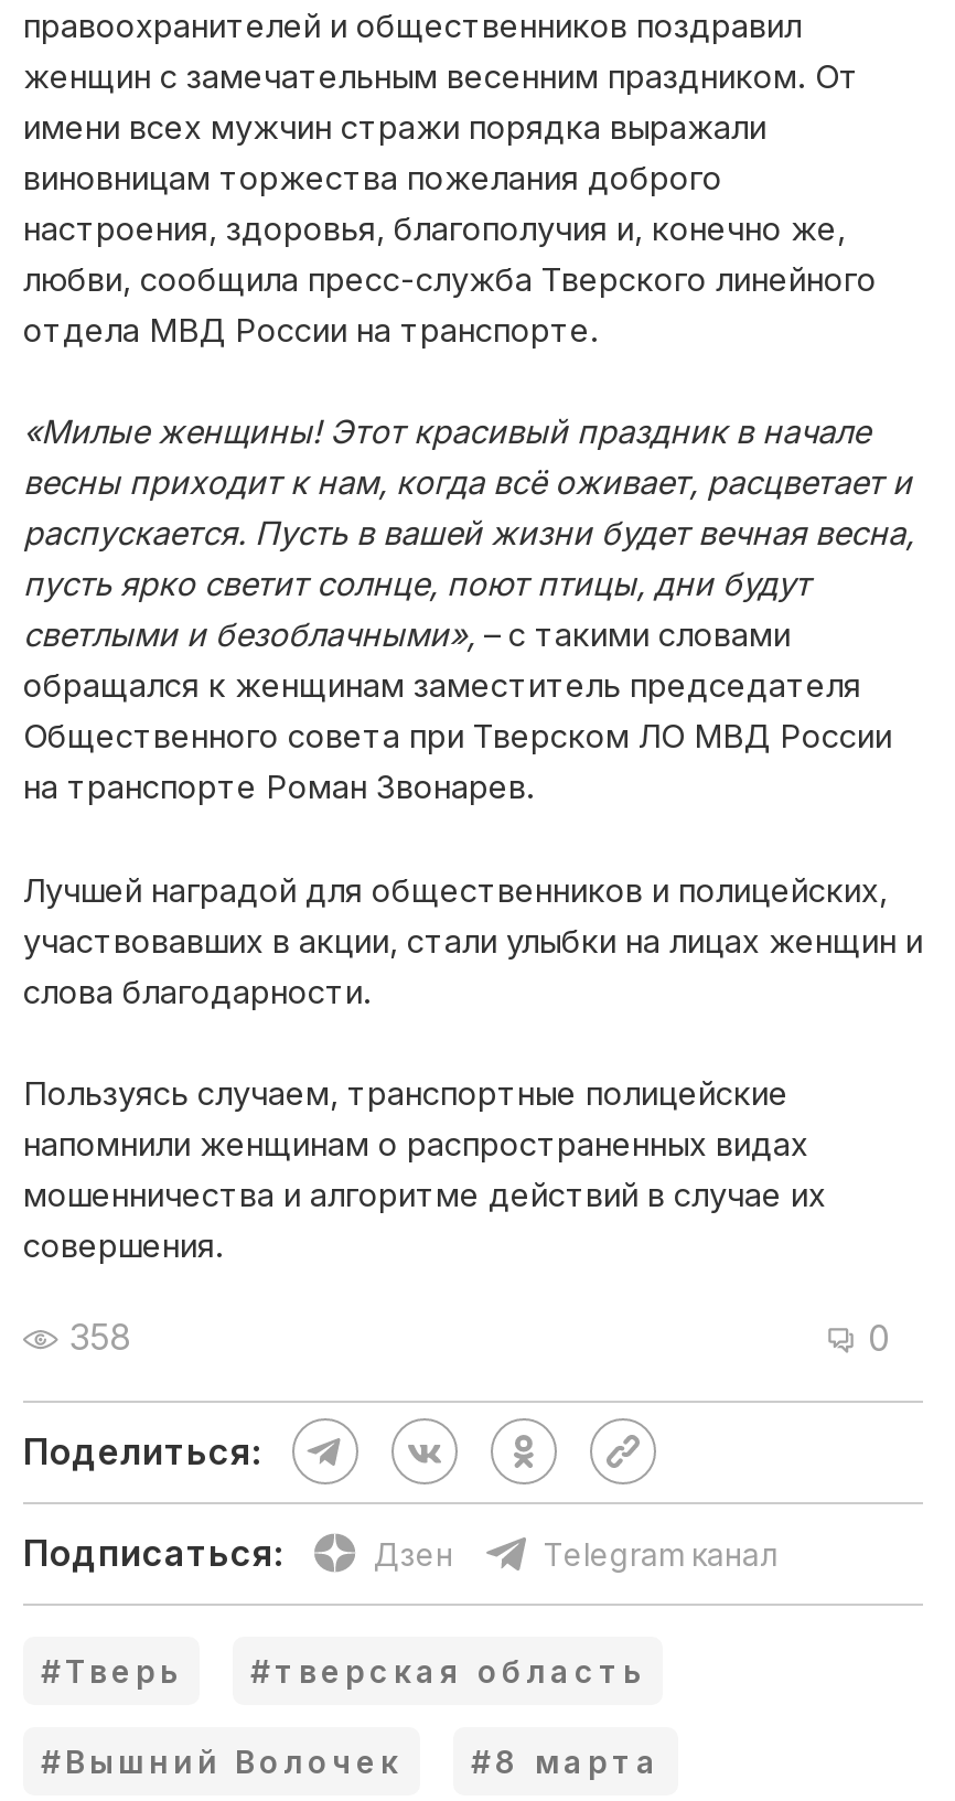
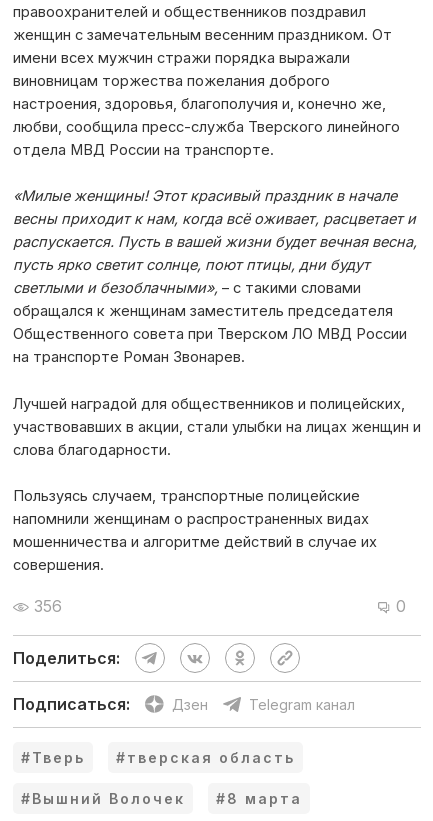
[58,1314,131,1358] 358 -> [29,595,62,615] 356

